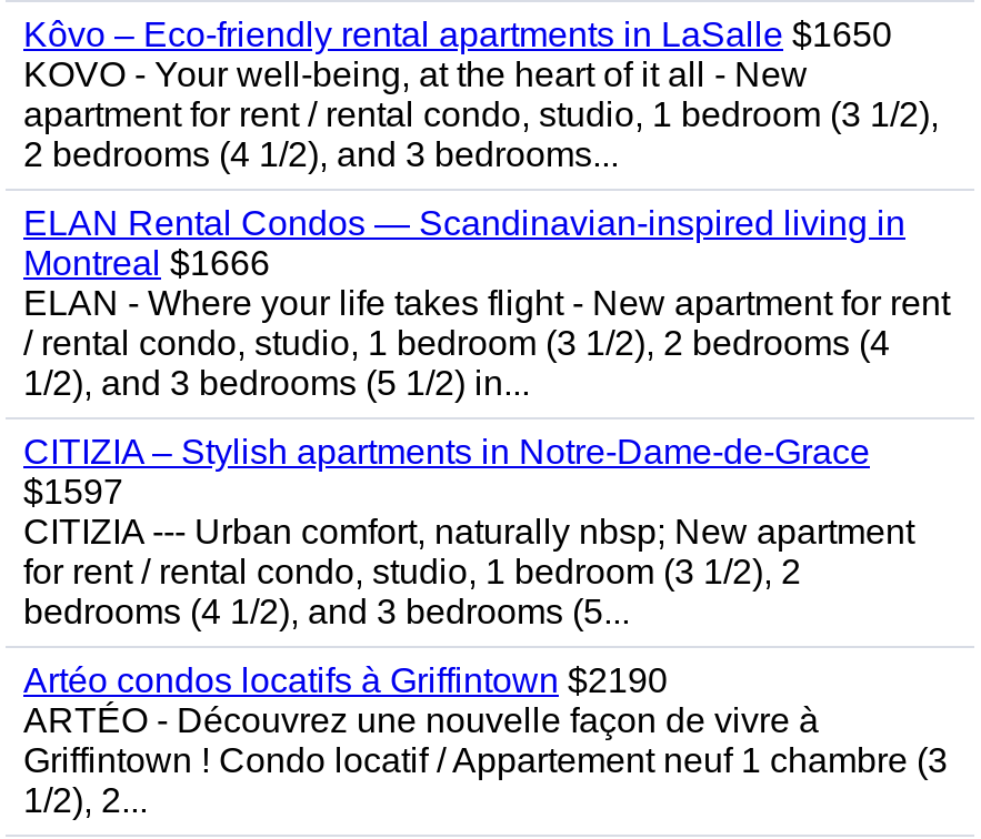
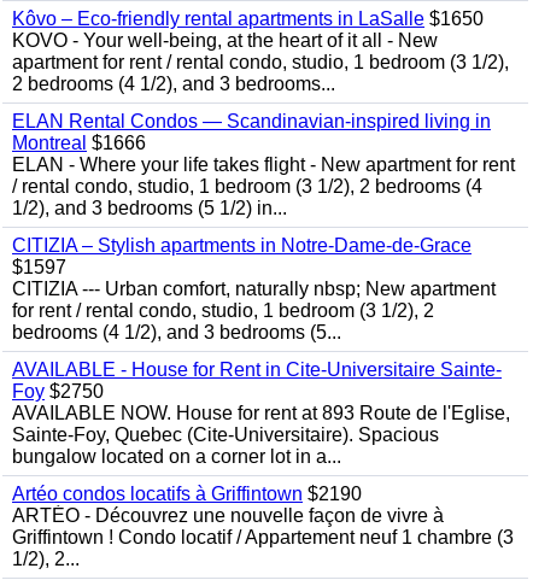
none -> [12,359,510,467] AVAILABLE - House for Rent in Cite-Universitaire Sainte- | Foy $2750 | AVAILABLE NOW. House for rent at 893 Route de l'Eglise, | Sainte-Foy, Quebec (Cite-Universitaire). Spacious | bungalow located on a corner lot in a...

